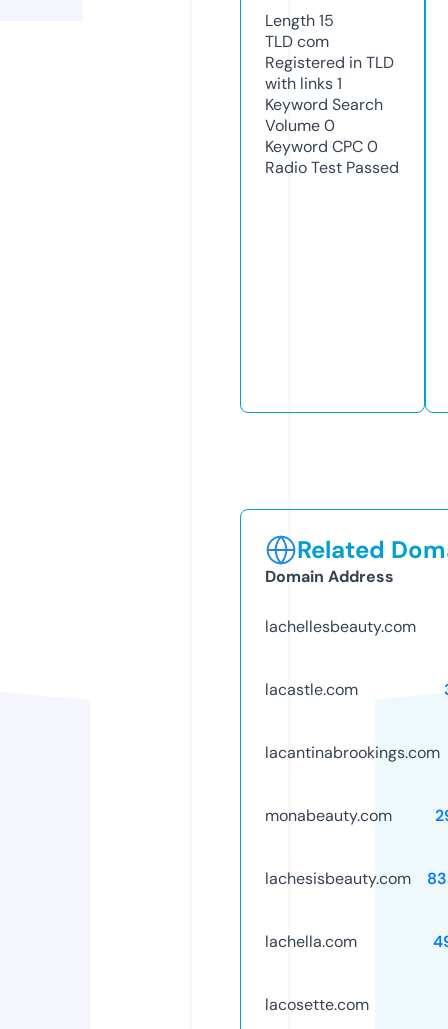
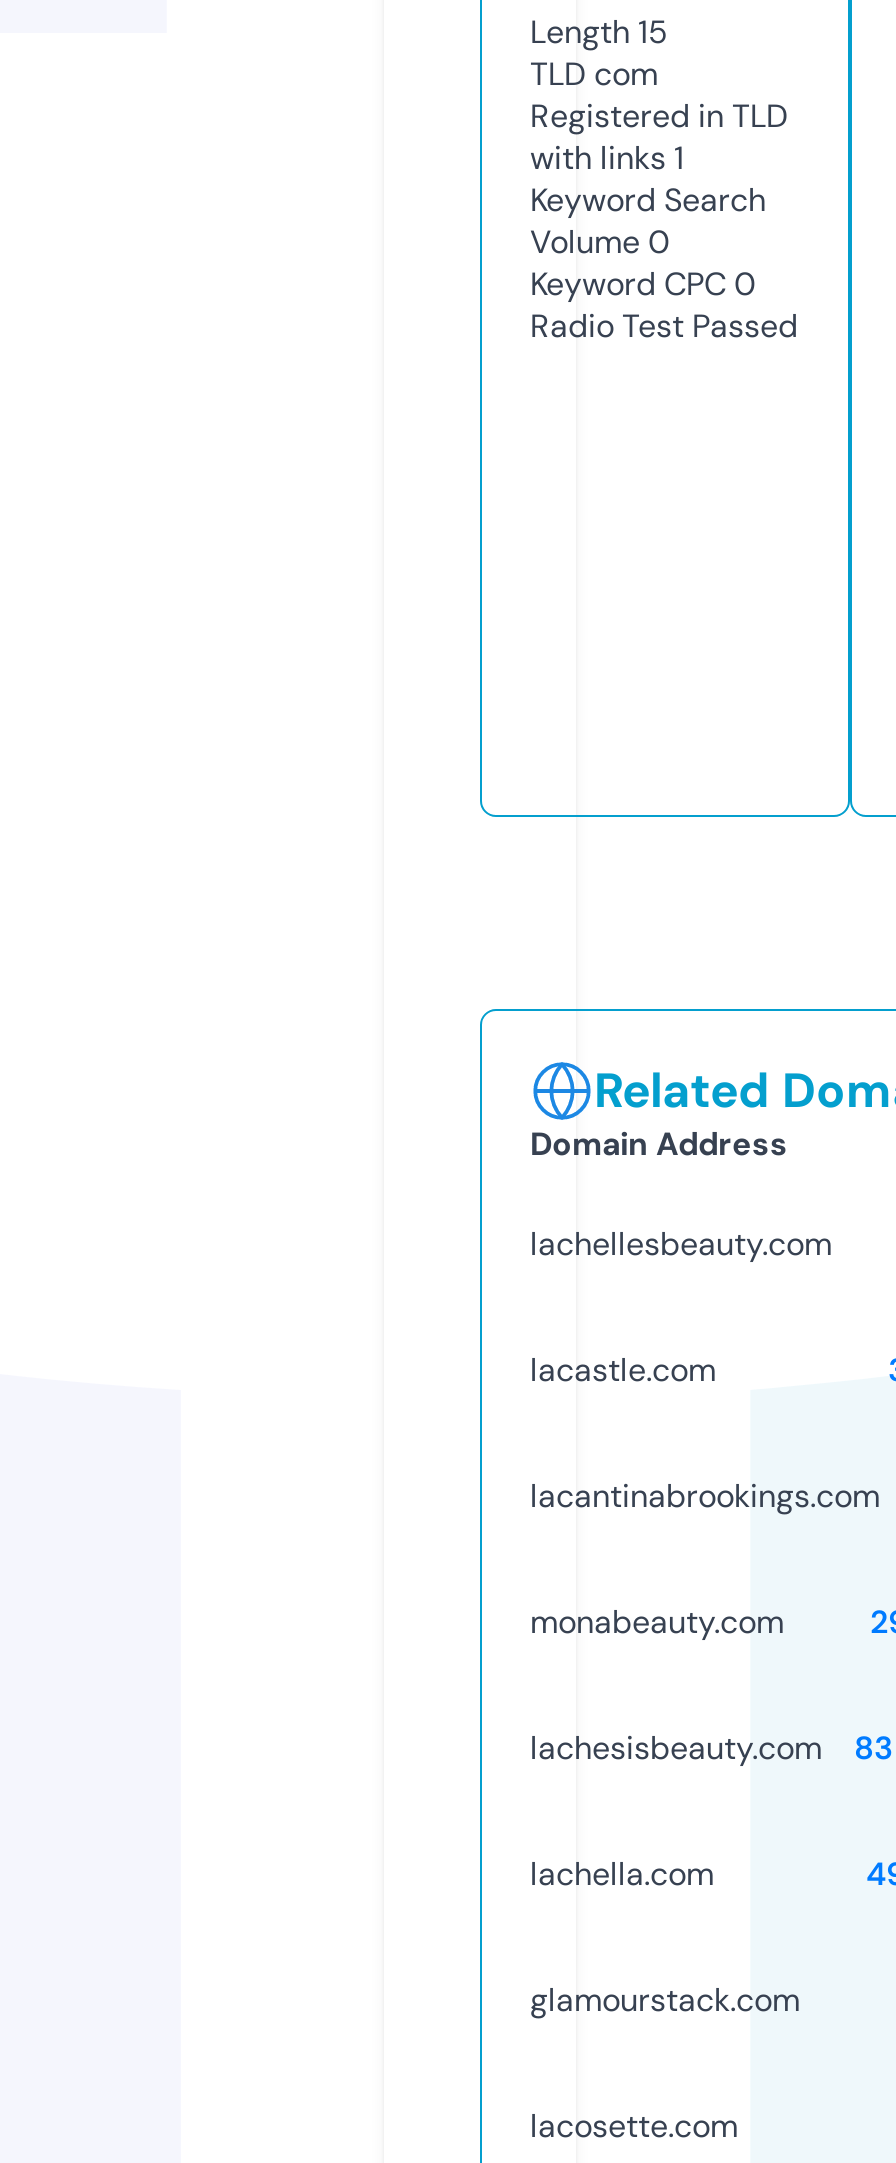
none -> [530,1979,800,2021] glamourstack.com

